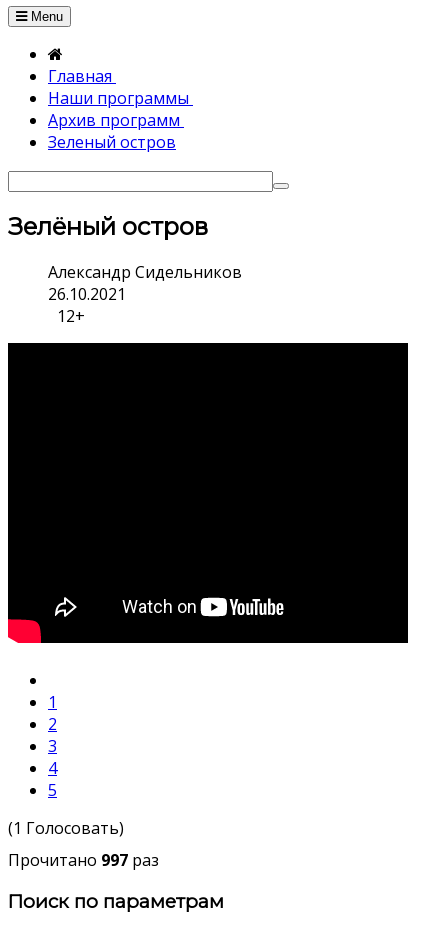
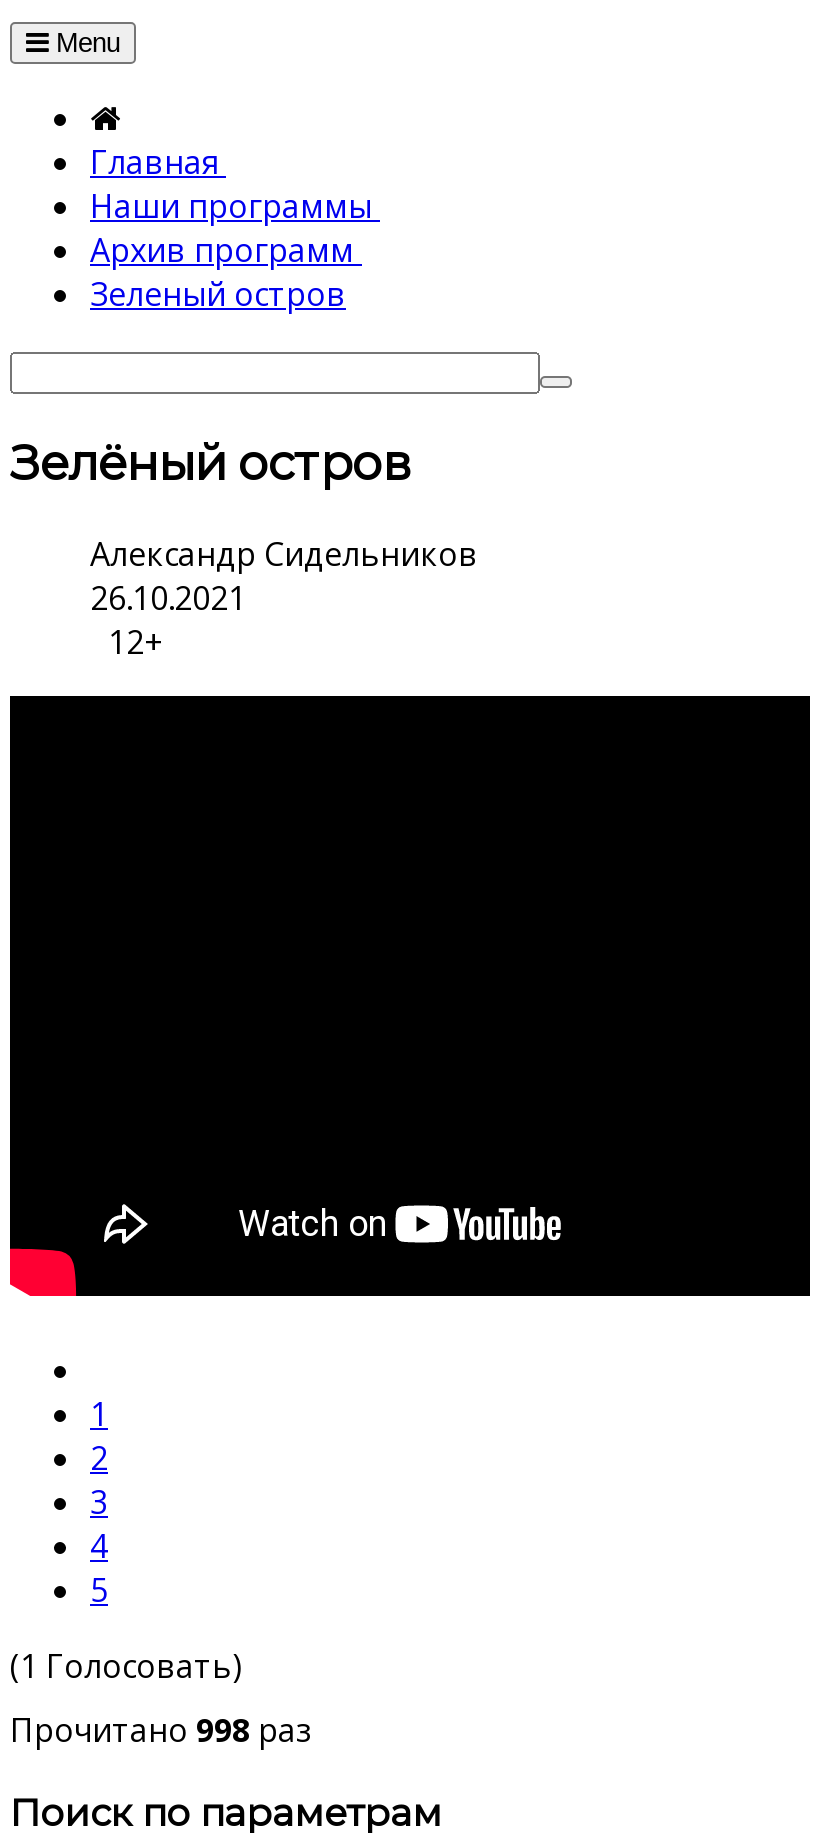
[8,849,159,871] Прочитано 997 раз -> [10,1708,312,1752] Прочитано 998 раз

